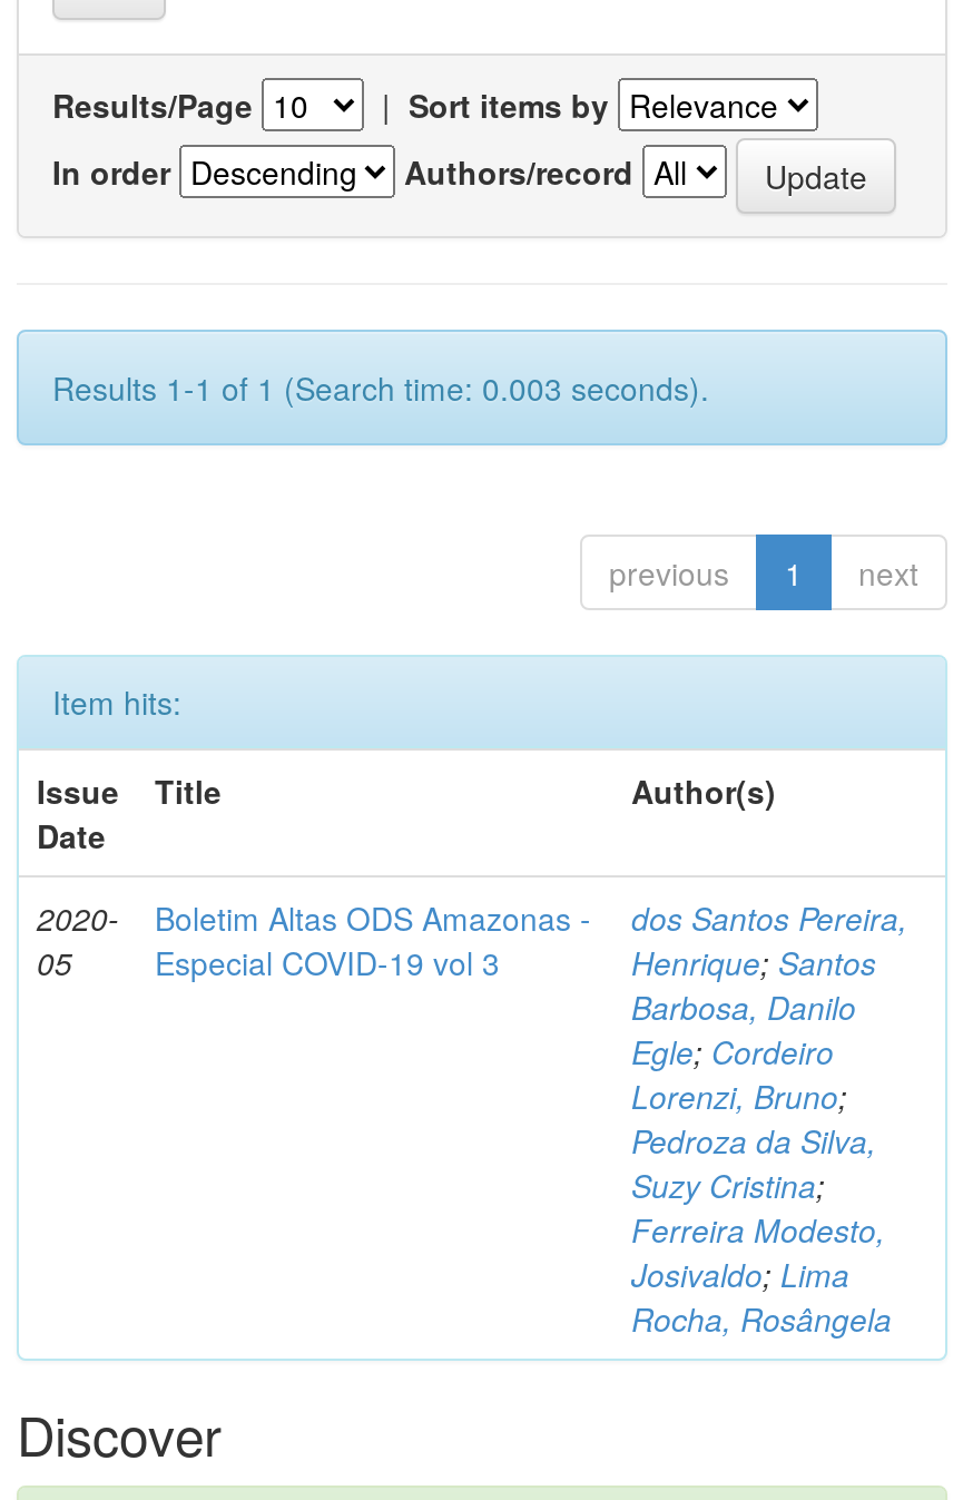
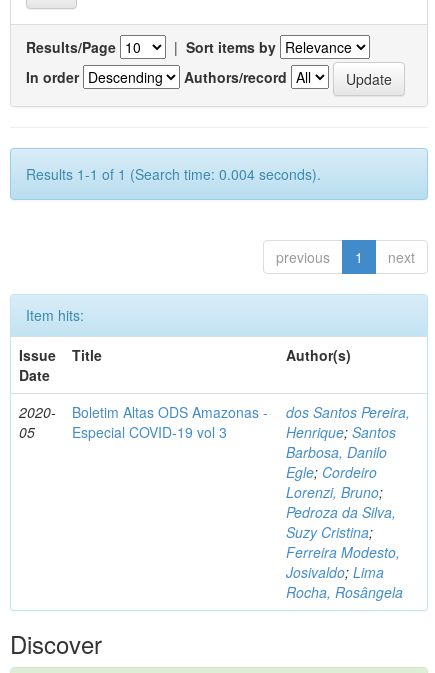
[52,365,709,410] Results 1-1 of 1 (Search time: 0.003 seconds). -> [26,164,321,184] Results 1-1 of 1 (Search time: 0.004 seconds).

